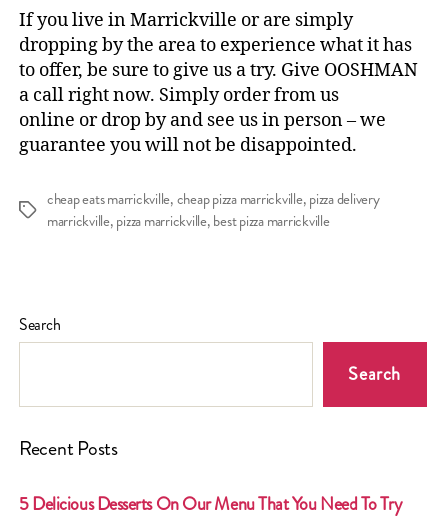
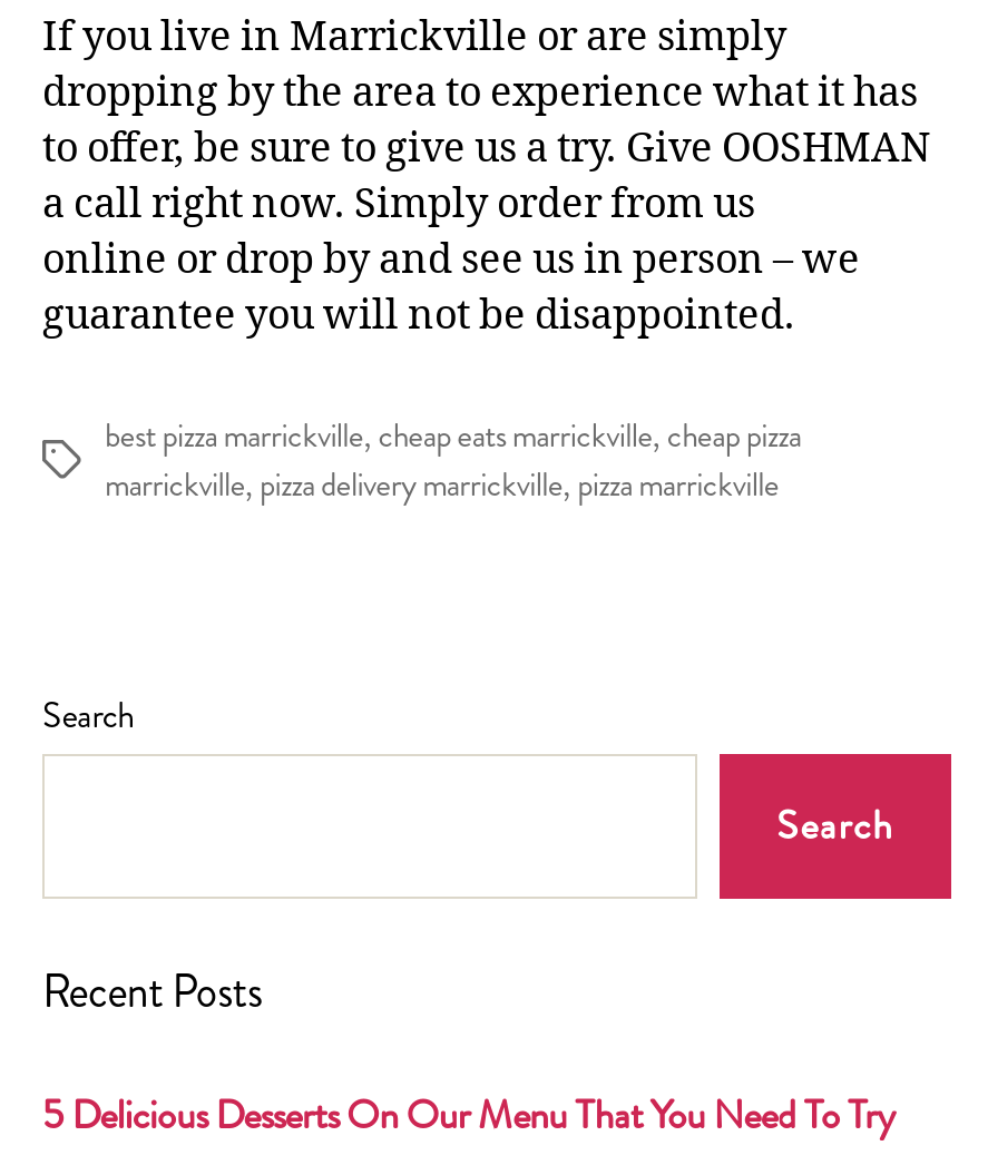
[47,188,380,210] cheap eats marrickville, cheap pizza marrickville, pizza delivery -> [105,411,801,460] best pizza marrickville, cheap eats marrickville, cheap pizza
[47,210,330,232] marrickville, pizza marrickville, best pizza marrickville -> [105,460,779,509] marrickville, pizza delivery marrickville, pizza marrickville

